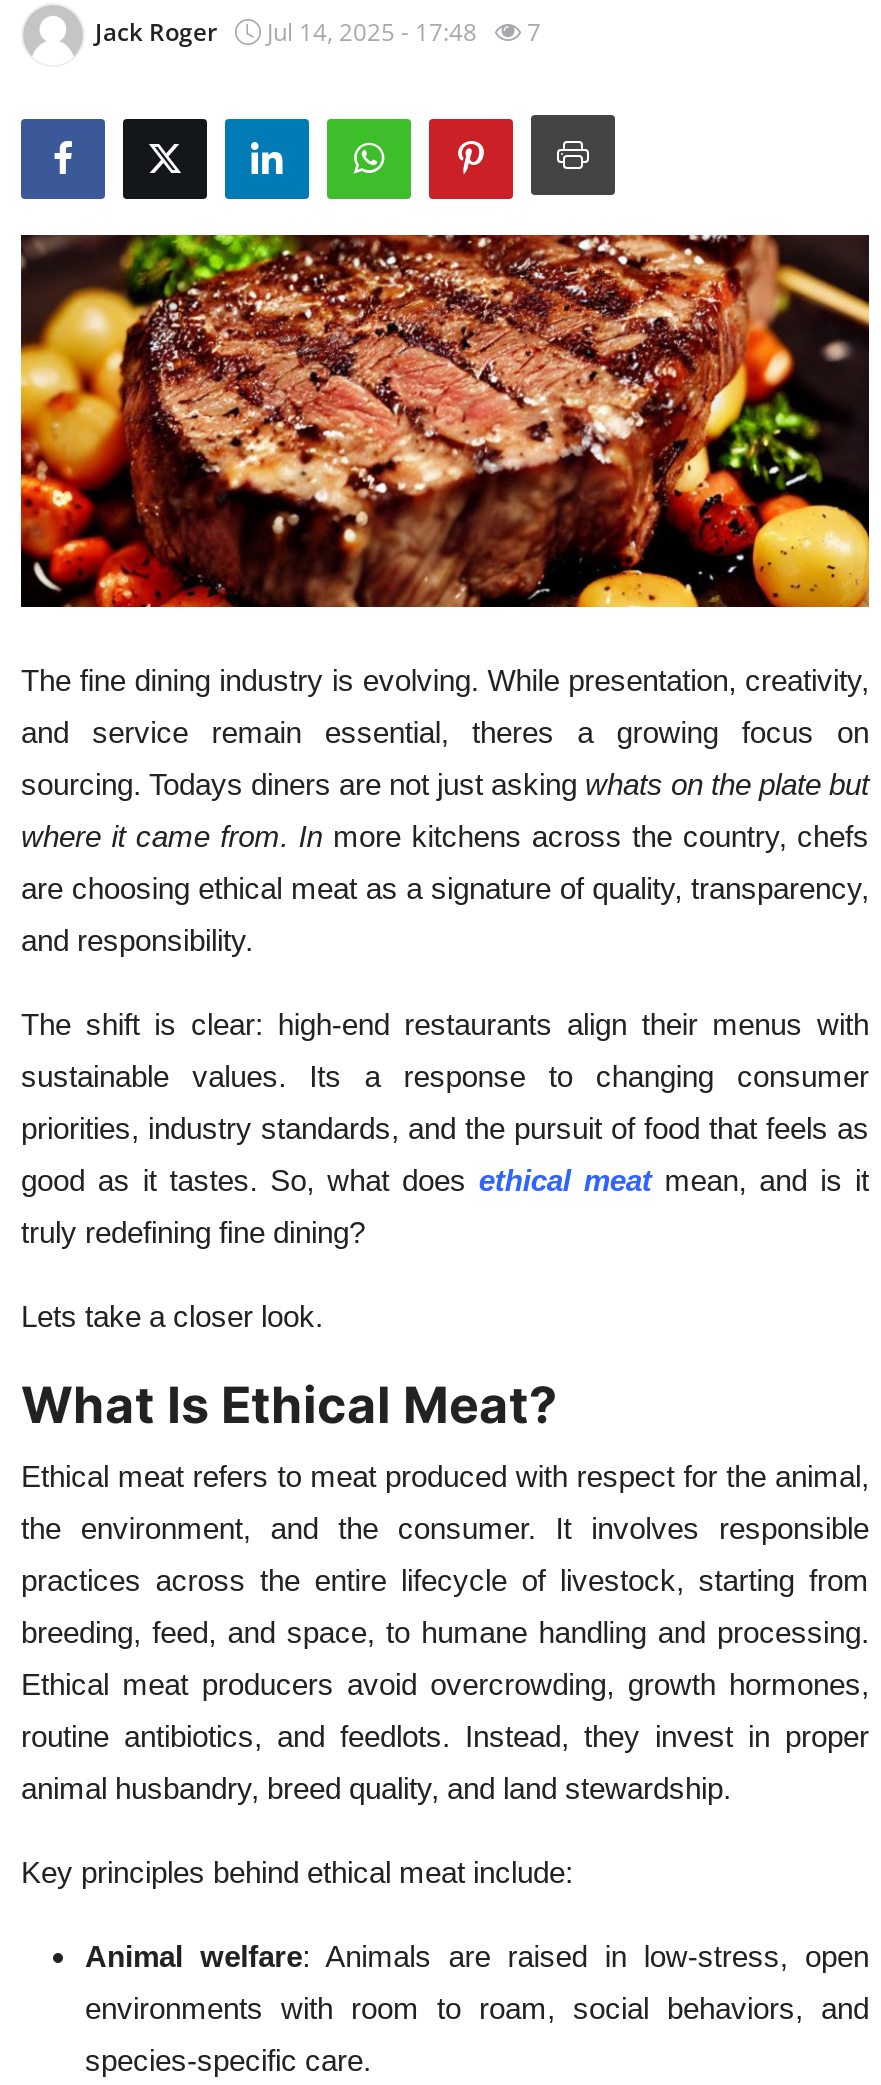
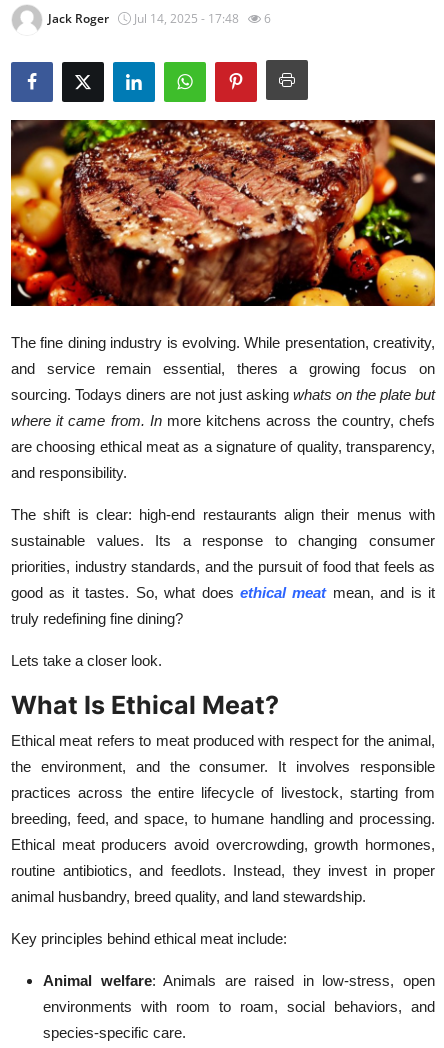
[521,15,541,49] 7 -> [261,10,271,27] 6

